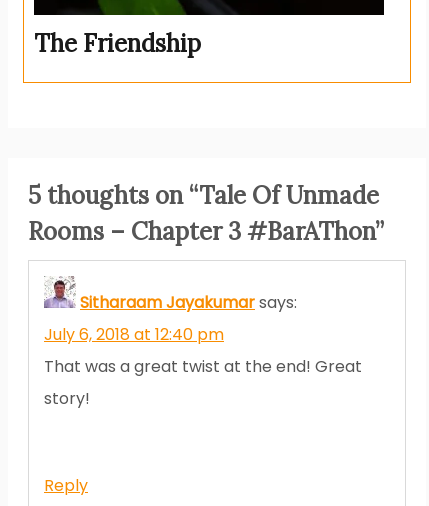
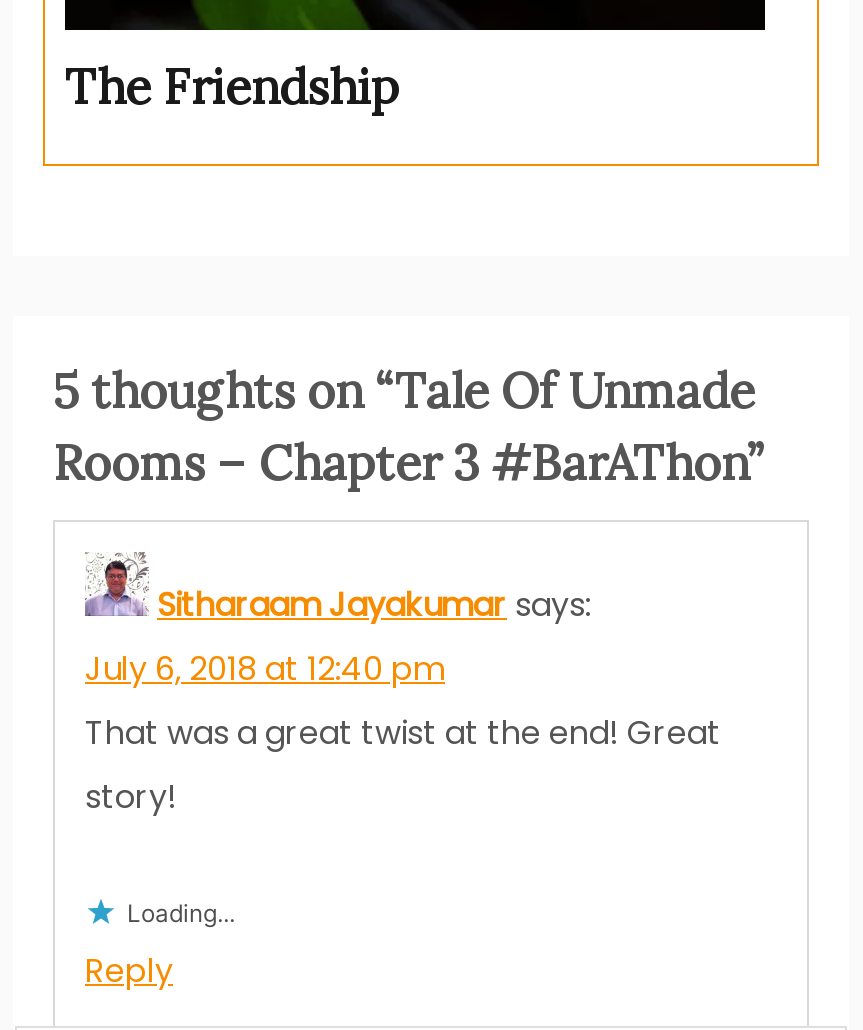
none -> [127,898,235,928] Loading...

